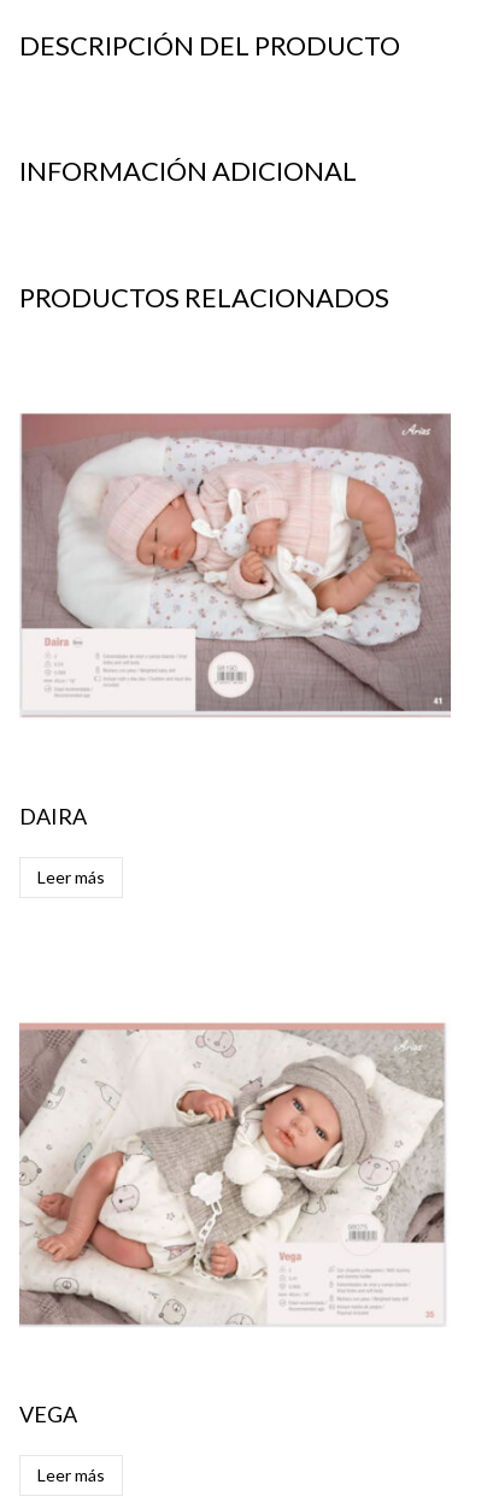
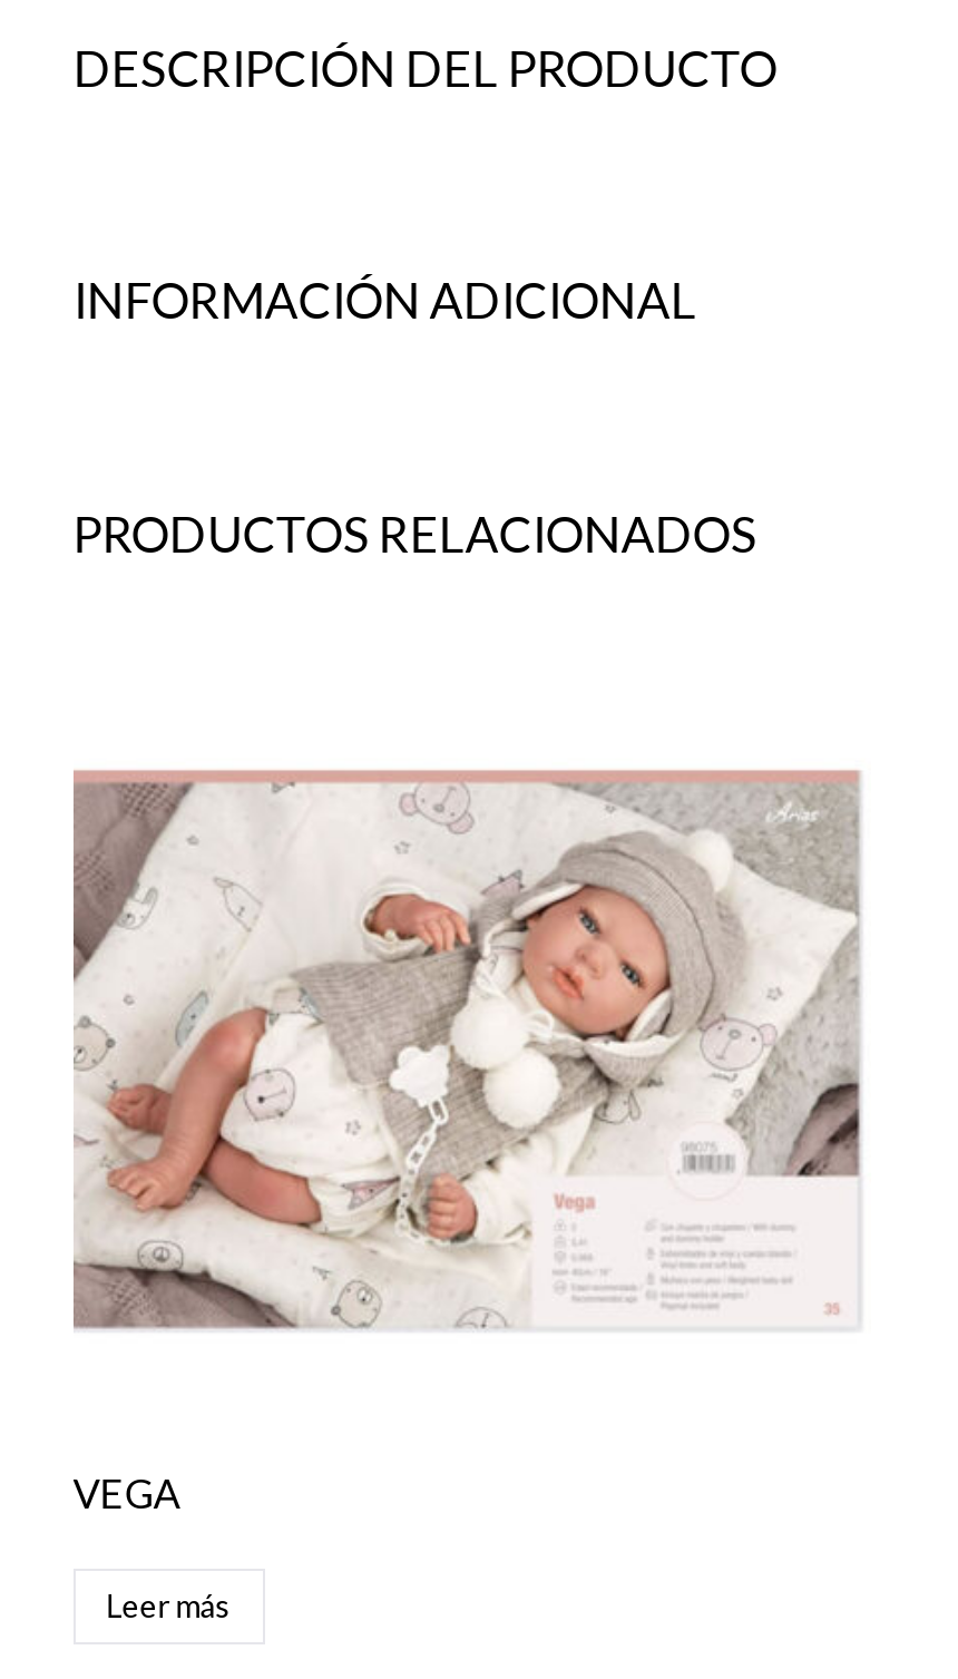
[19,412,452,718] [image] -> none
[19,803,105,888] DAIRA | Leer más -> none

